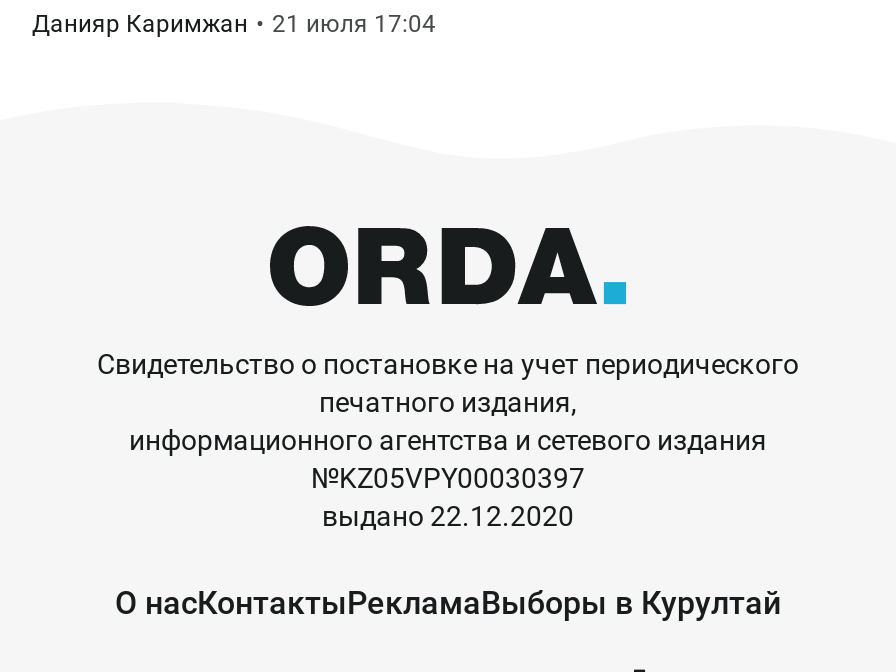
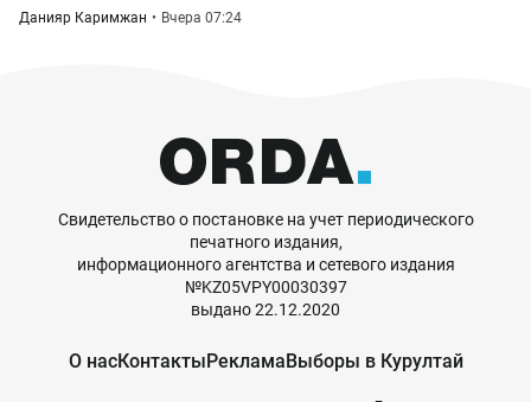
[32,10,436,38] Данияр Каримжан 21 июля 17:04 -> [19,9,242,26] Данияр Каримжан Вчера 07:24

